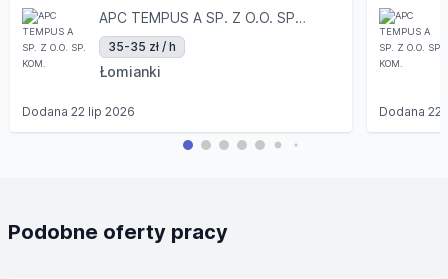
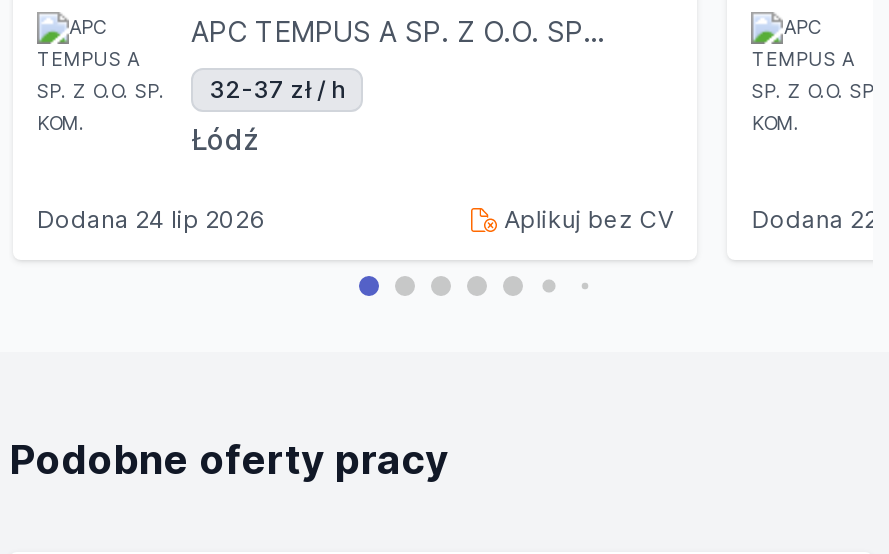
[108,39,176,54] 35-35 zł / h -> [209,74,345,104] 32-37 zł / h
[99,63,161,80] Łomianki -> [191,122,259,156] Łódź
[22,104,135,119] Dodana 22 lip 2026 -> [37,204,674,234] Dodana 24 lip 2026 | Aplikuj bez CV

